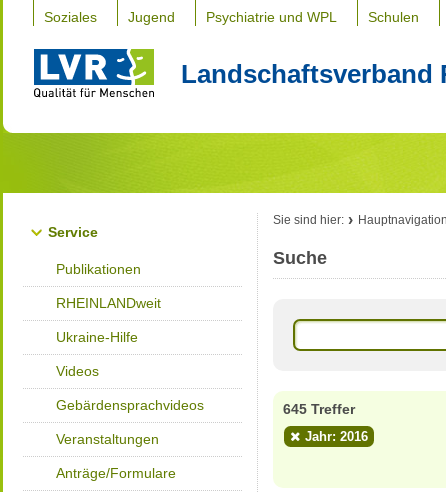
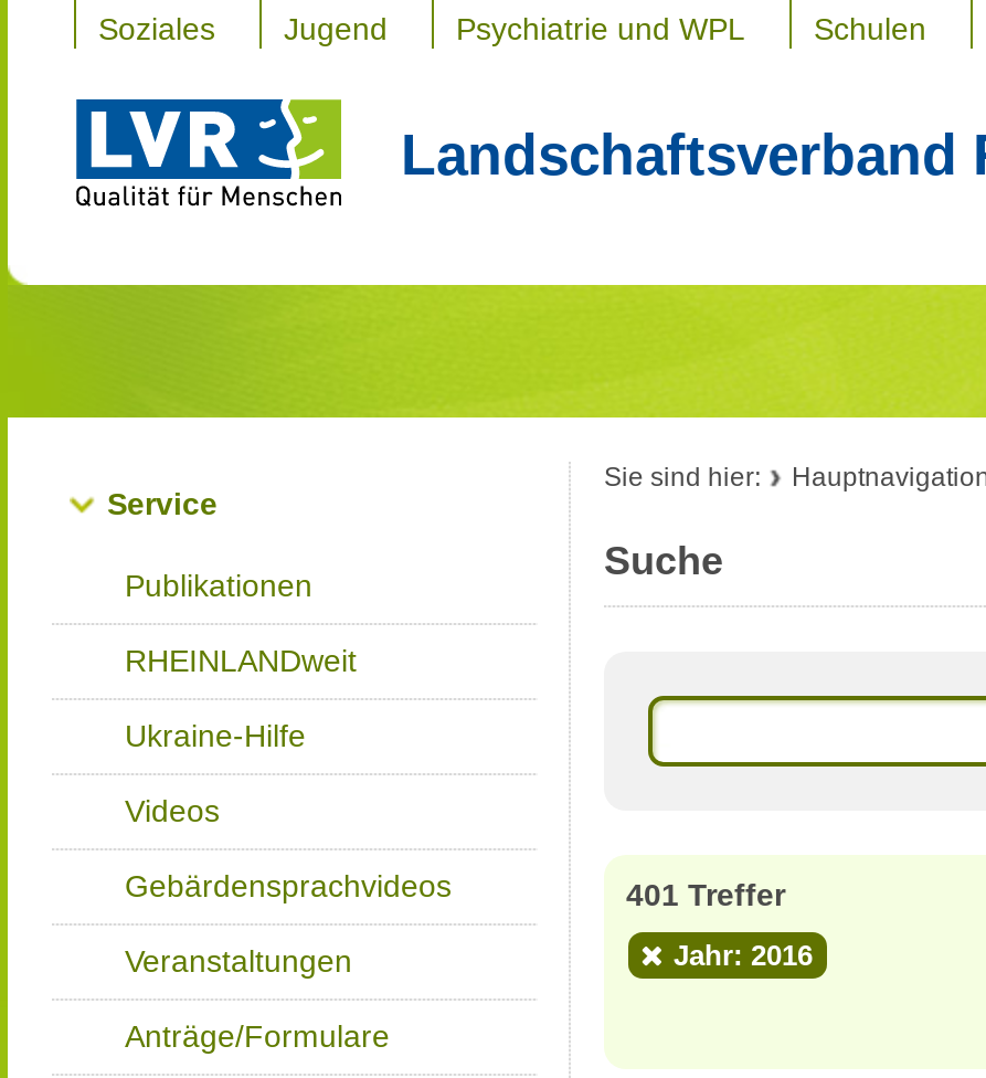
[283,401,355,417] 645 Treffer -> [626,877,785,912] 401 Treffer

